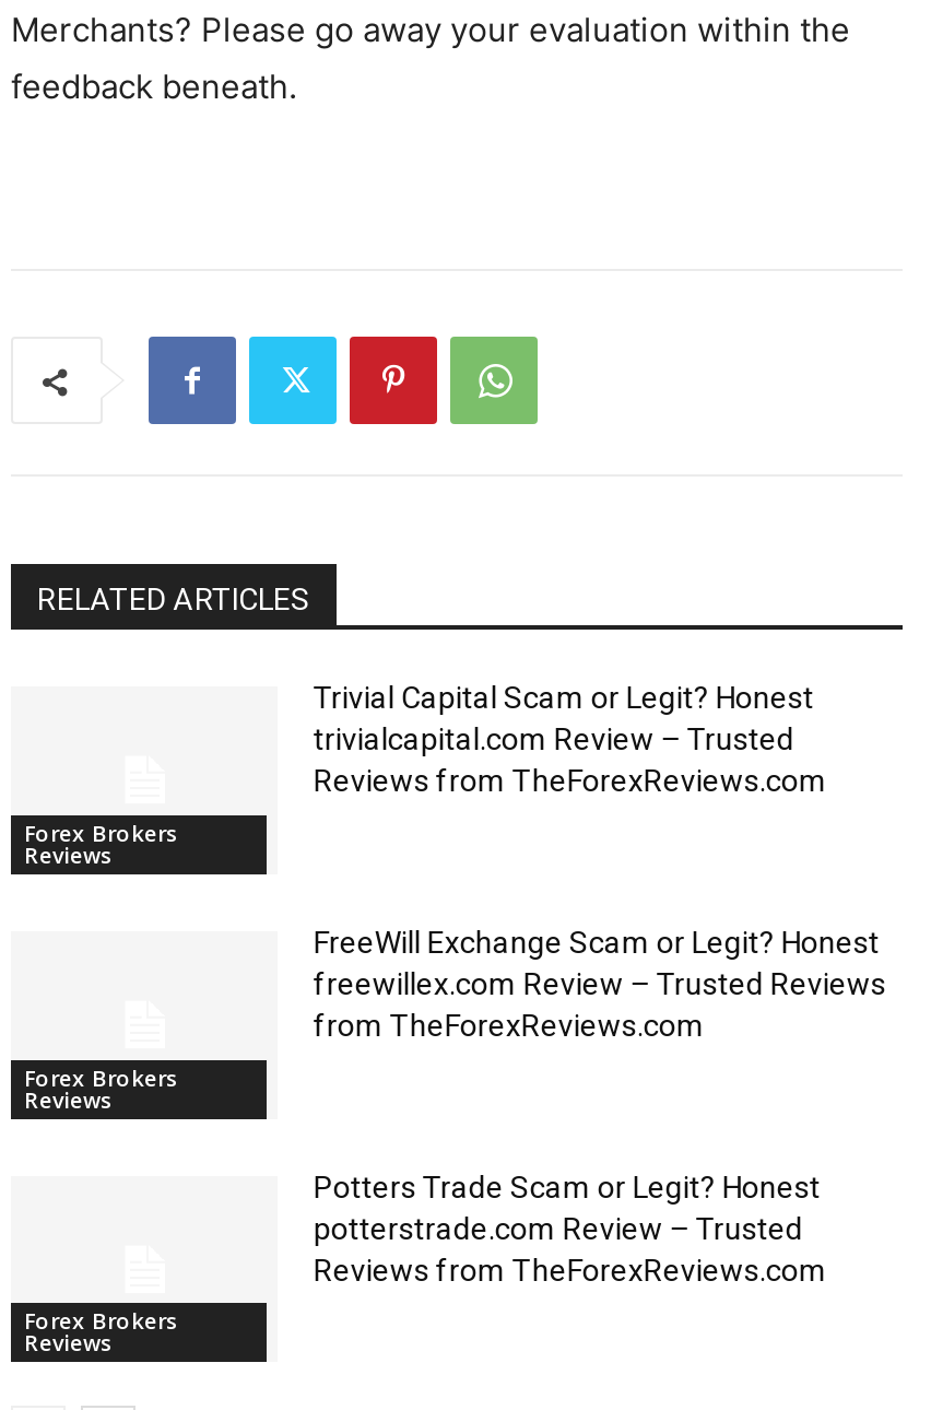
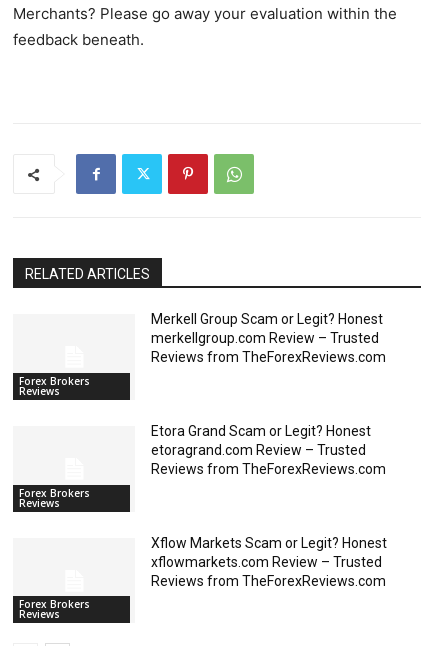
[313,680,814,715] Trivial Capital Scam or Legit? Honest -> [151,311,383,327] Merkell Group Scam or Legit? Honest
[313,722,794,757] trivialcapital.com Review – Trusted -> [151,330,379,346] merkellgroup.com Review – Trusted
[313,924,886,1043] FreeWill Exchange Scam or Legit? Honest | freewillex.com Review – Trusted Reviews | from TheForexReviews.com -> [151,423,386,477] Etora Grand Scam or Legit? Honest | etoragrand.com Review – Trusted | Reviews from TheForexReviews.com
[313,1169,820,1204] Potters Trade Scam or Legit? Honest -> [151,535,387,551] Xflow Markets Scam or Legit? Honest
[313,1210,803,1245] potterstrade.com Review – Trusted -> [151,554,382,570] xflowmarkets.com Review – Trusted

